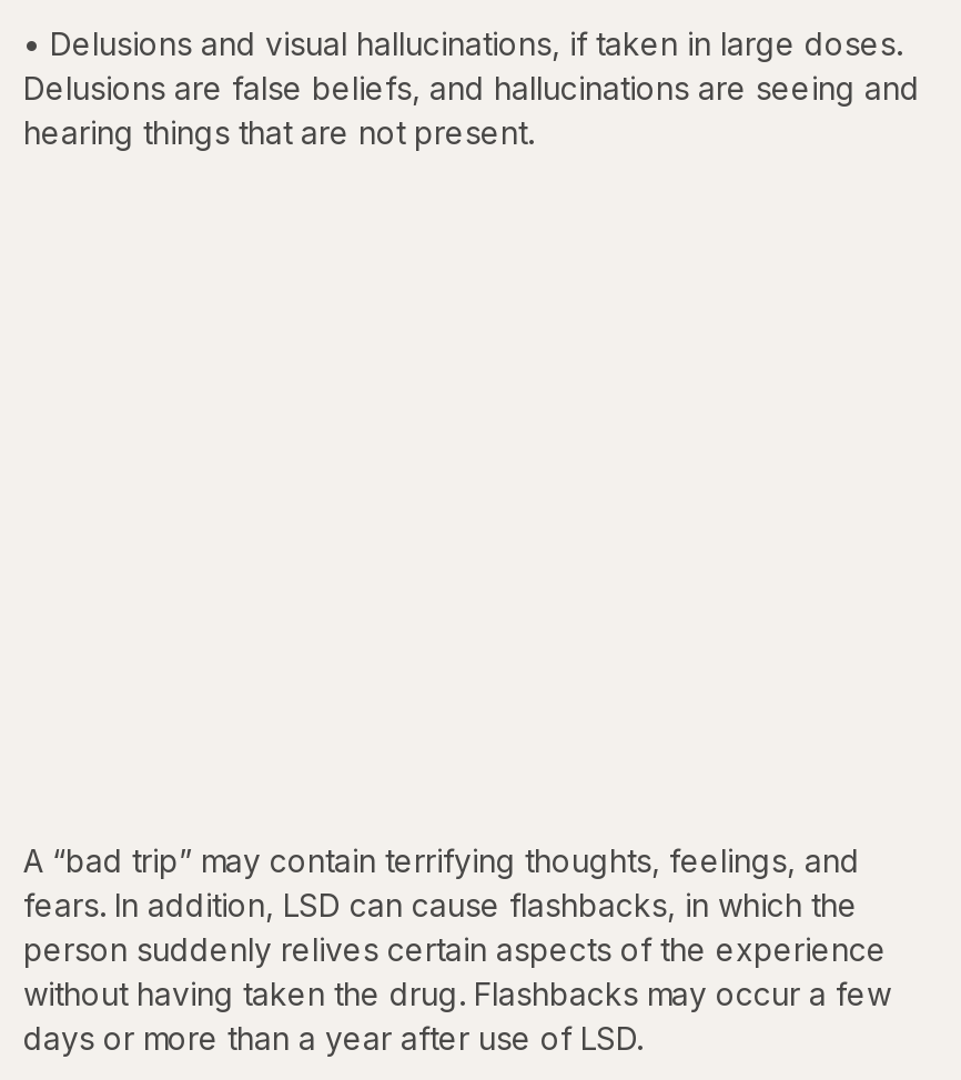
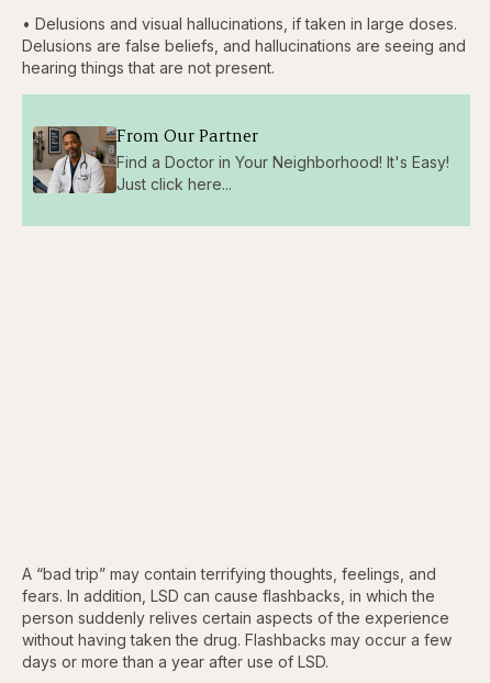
none -> [22,94,470,226] [image] | From Our Partner | Find a Doctor in Your Neighborhood! It's Easy! | Just click here...

